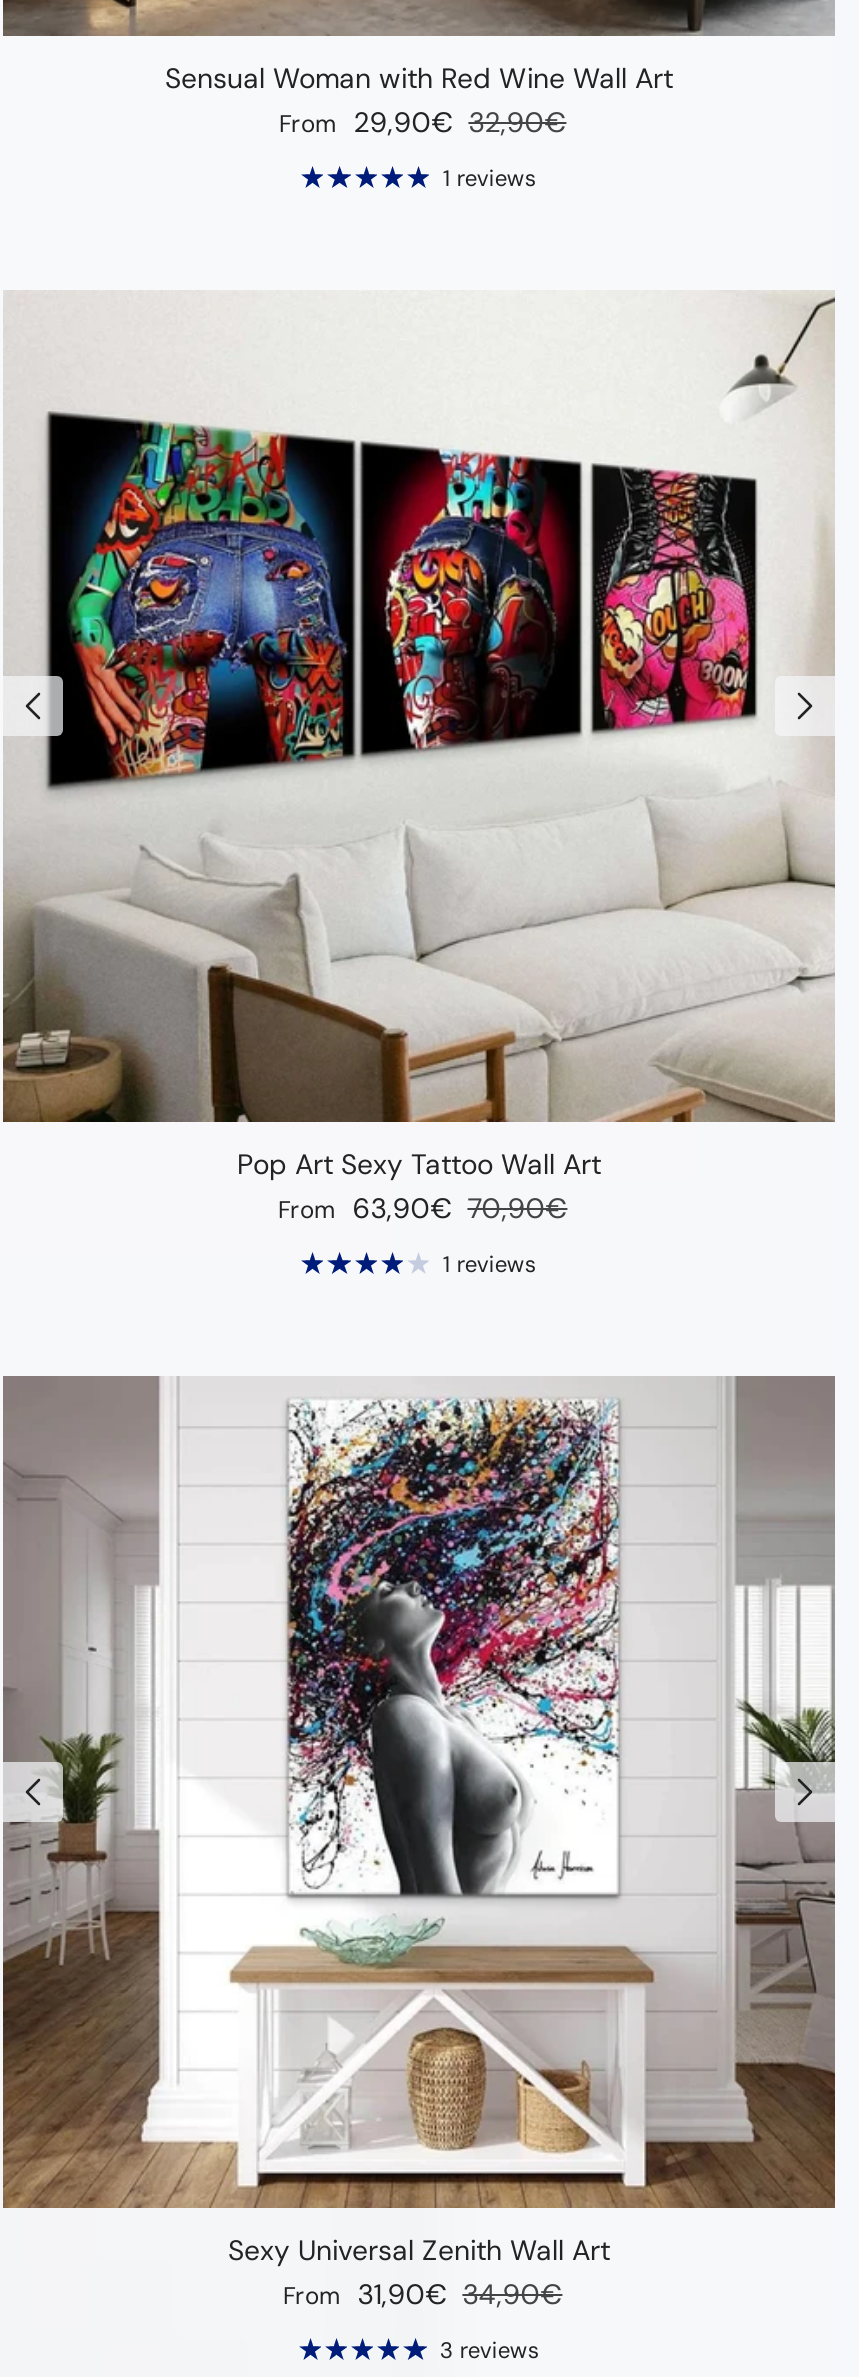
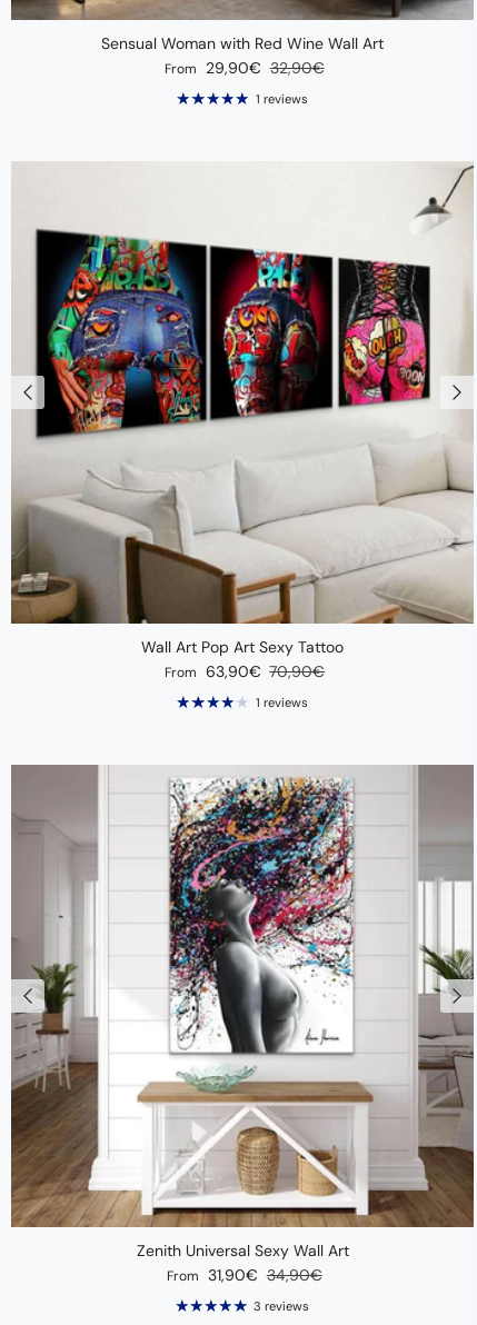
[237,1146,601,1182] Pop Art Sexy Tattoo Wall Art -> [141,637,344,657] Wall Art Pop Art Sexy Tattoo
[228,2232,610,2268] Sexy Universal Zenith Wall Art -> [136,1241,349,1261] Zenith Universal Sexy Wall Art

